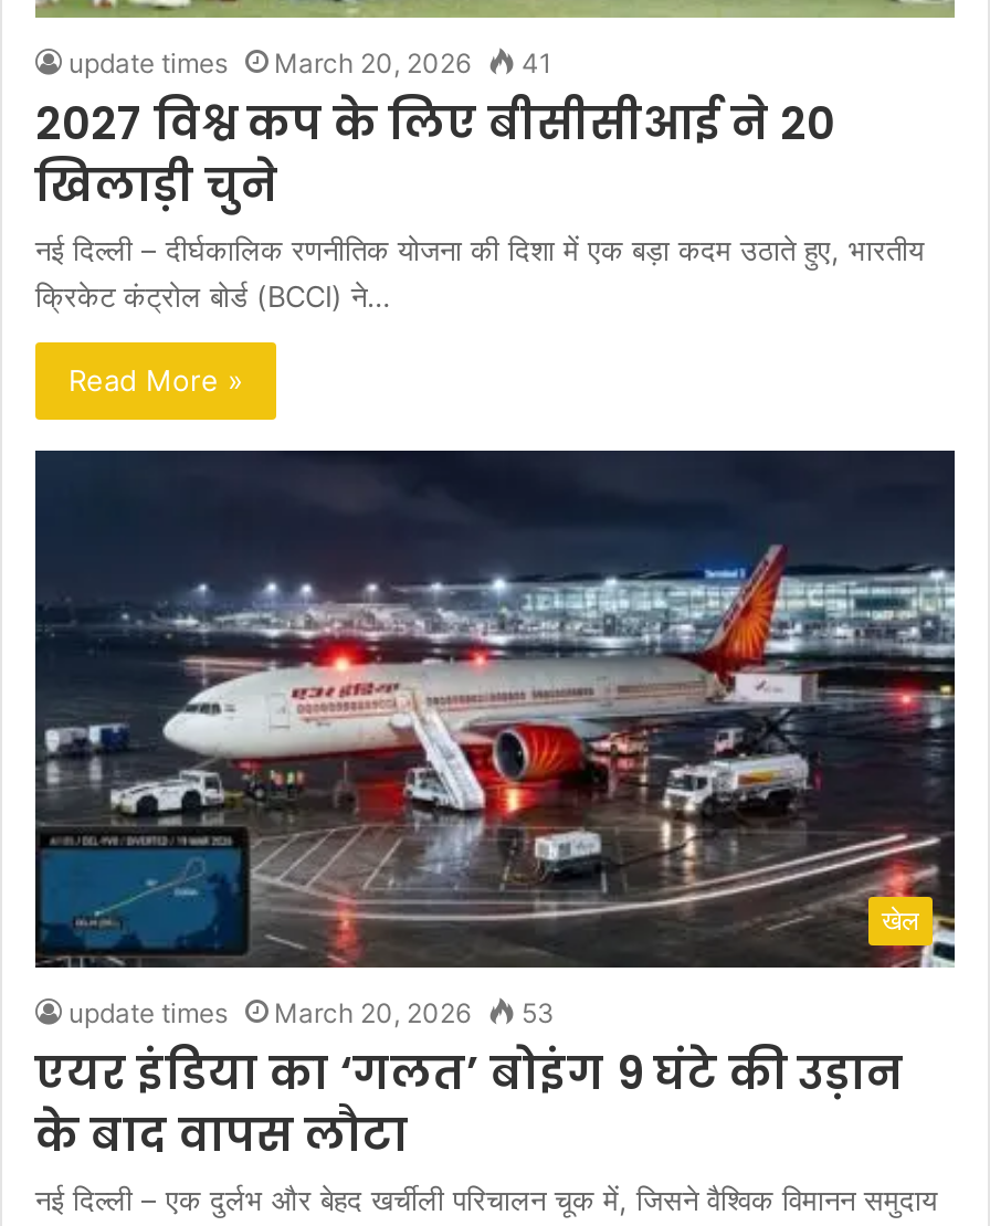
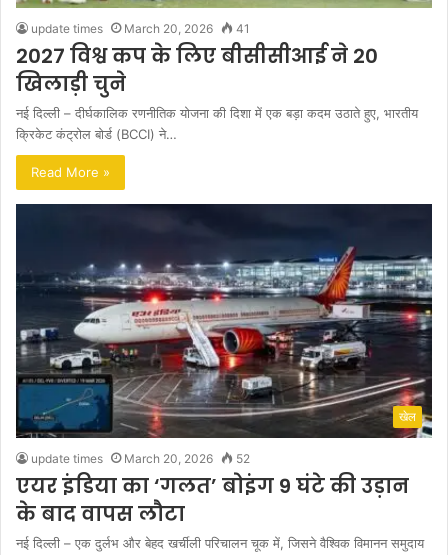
[69,997,555,1030] update times March 20, 2026 53 -> [31,451,250,466] update times March 20, 2026 52

